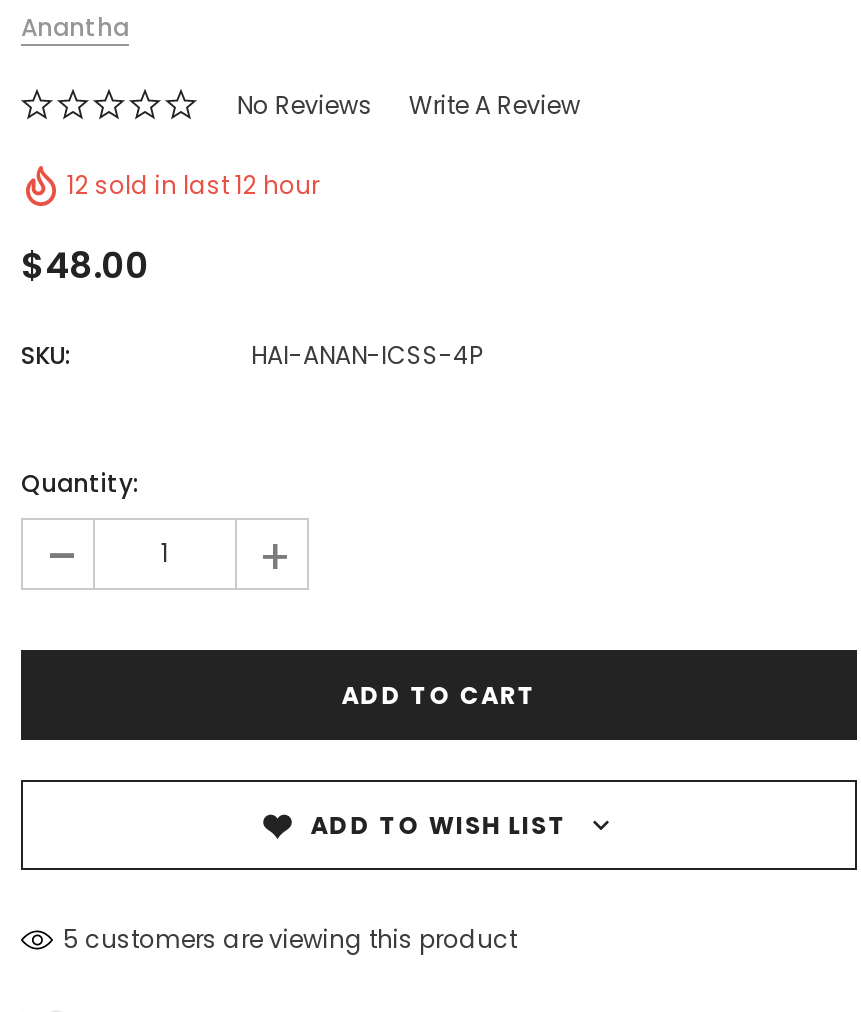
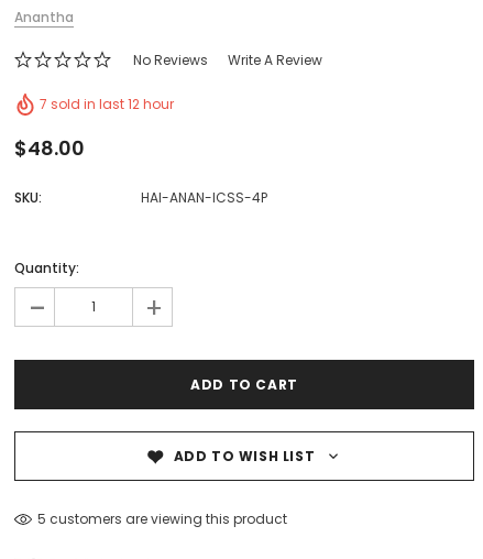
[67,168,319,202] 12 sold in last 12 hour -> [40,94,174,113] 7 sold in last 12 hour

